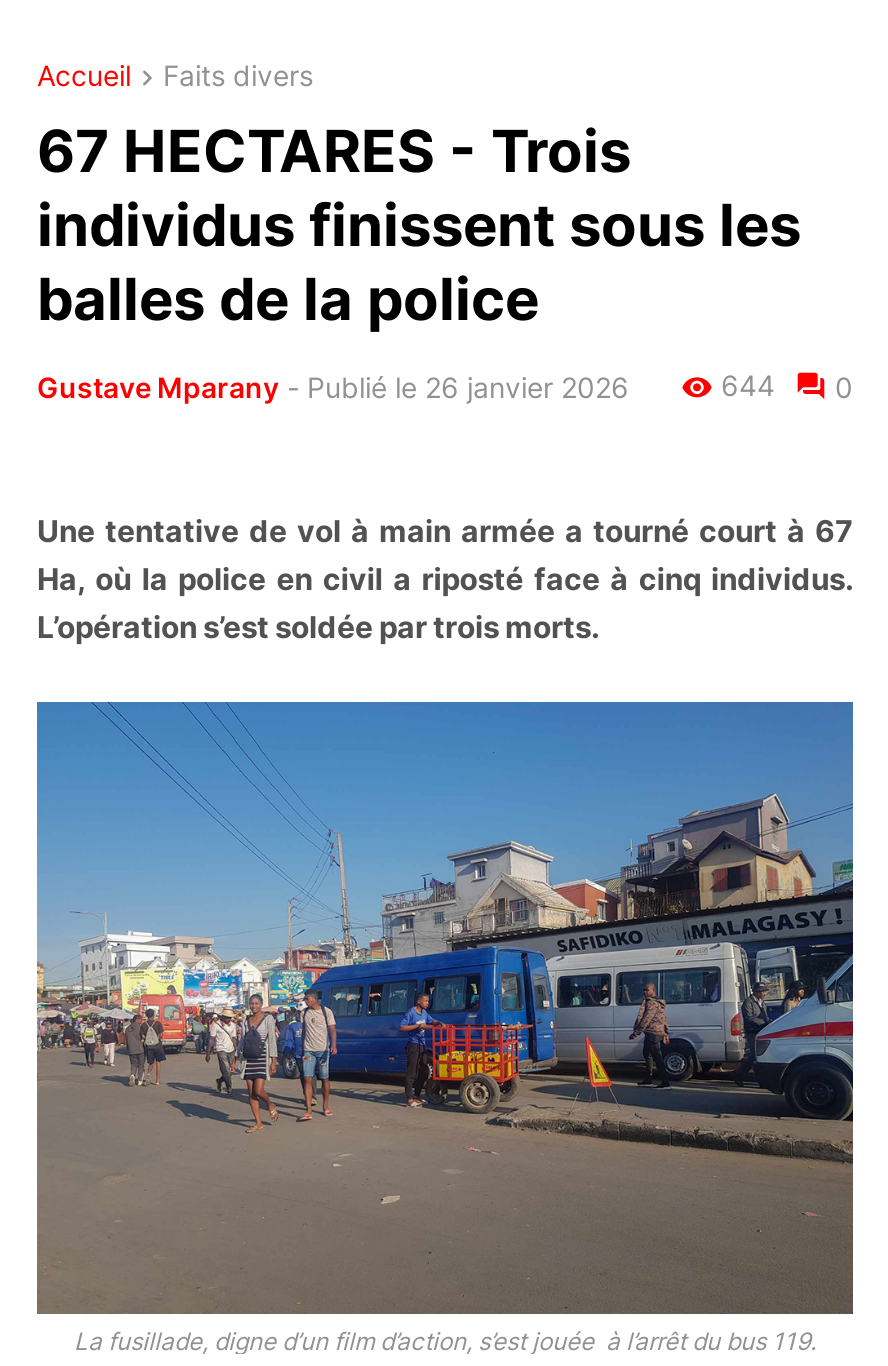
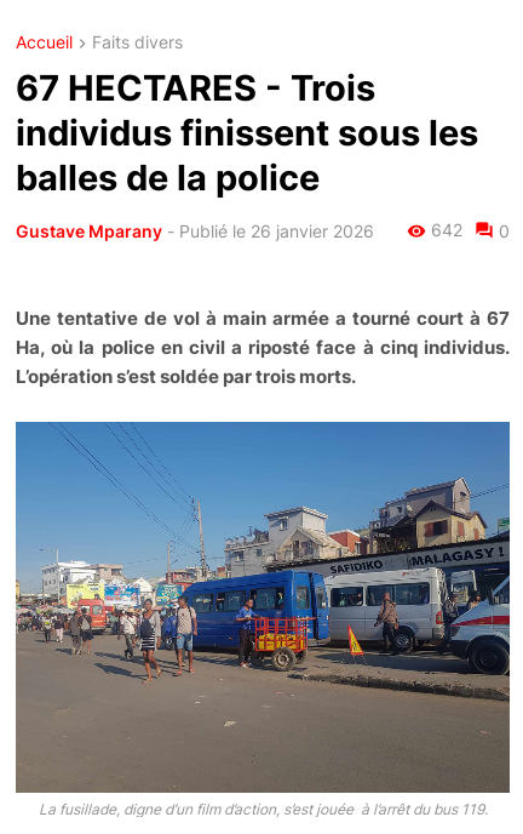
[721,368,853,404] 644 0 -> [431,220,510,241] 642 0

